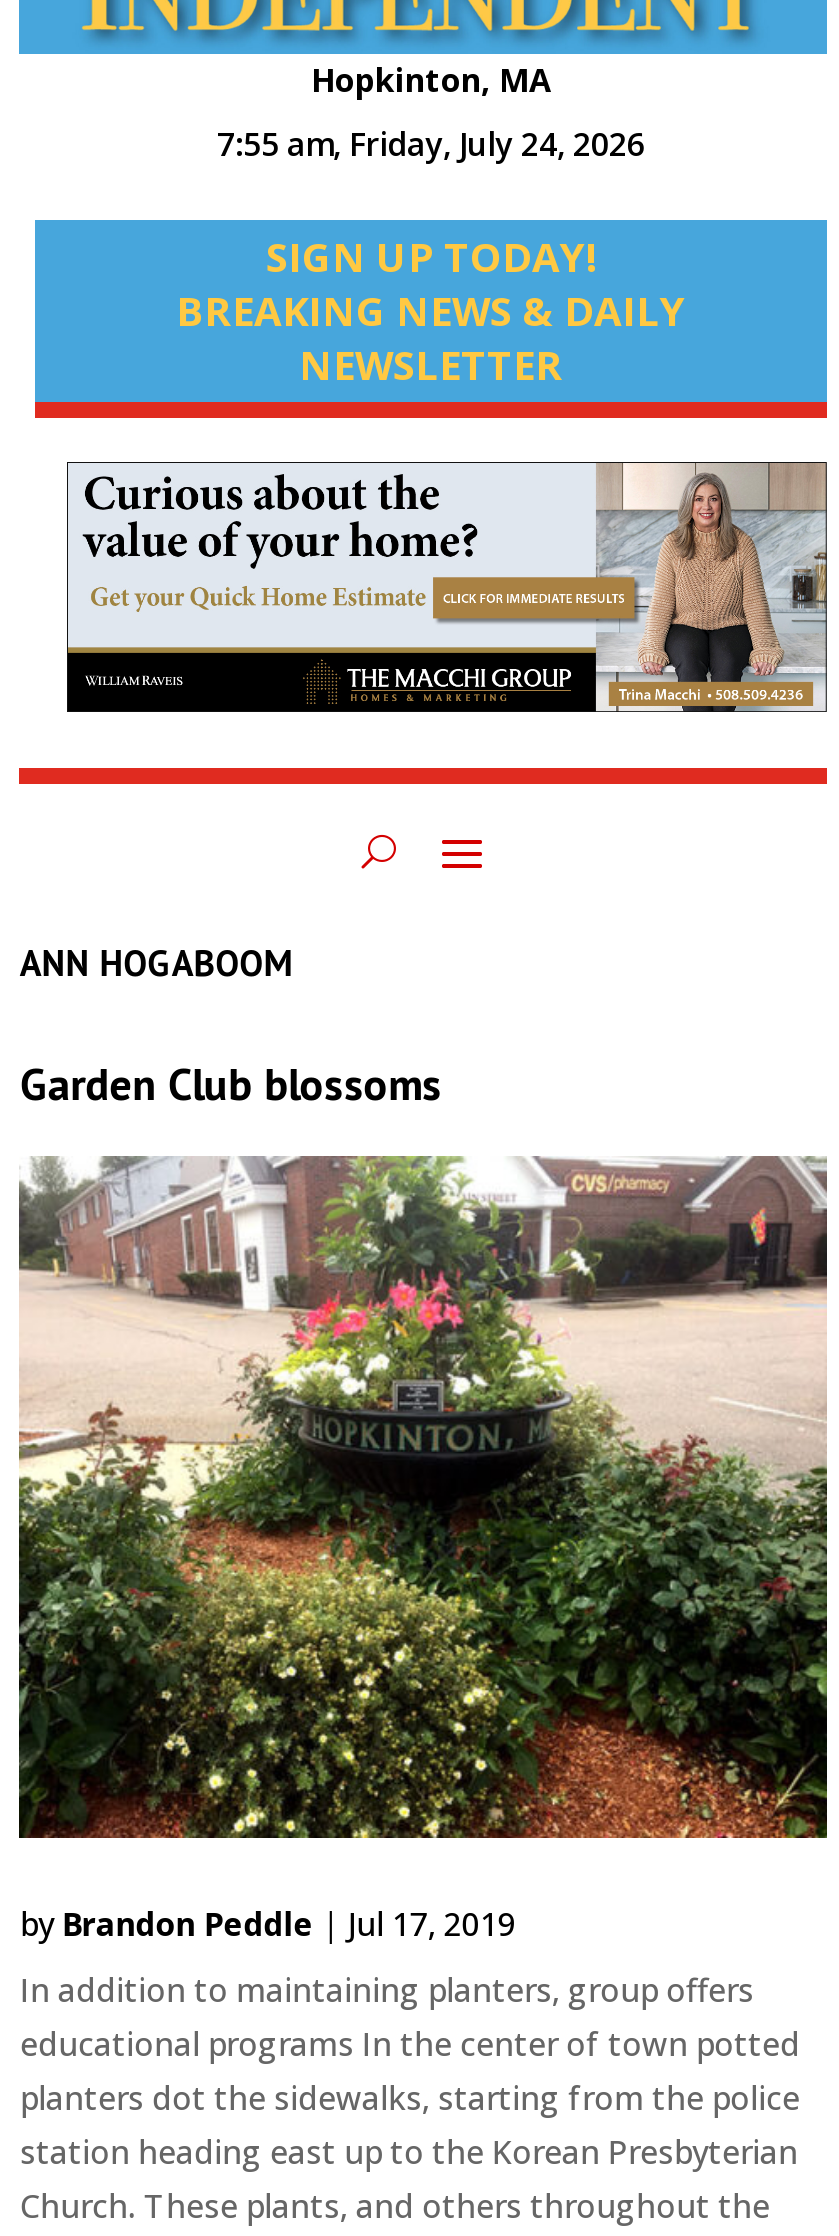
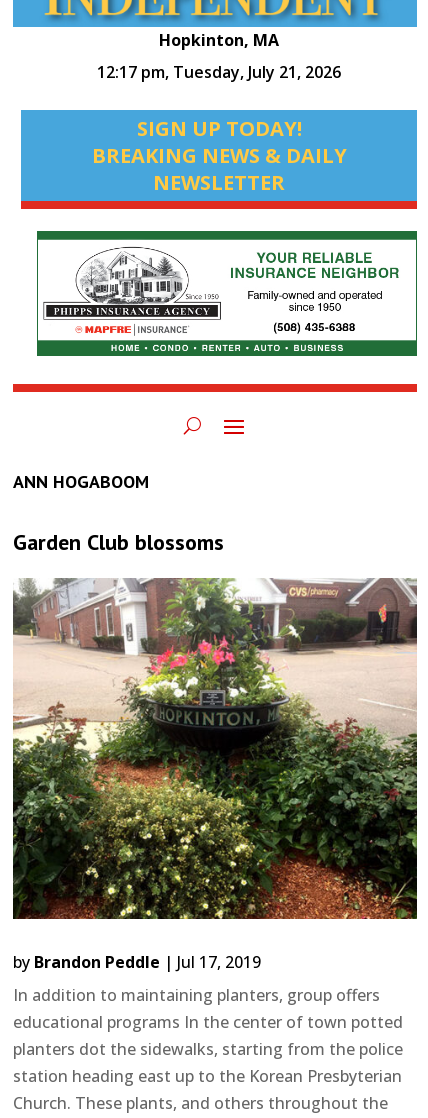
[217,122,645,166] 7:55 am, Friday, July 24, 2026 -> [97,61,341,83] 12:17 pm, Tuesday, July 21, 2026
[65,462,827,714] [image] -> [36,231,417,357] [image]

